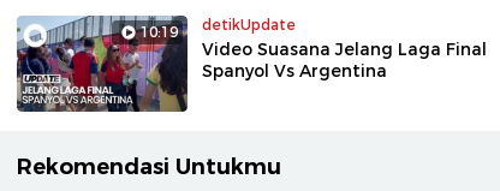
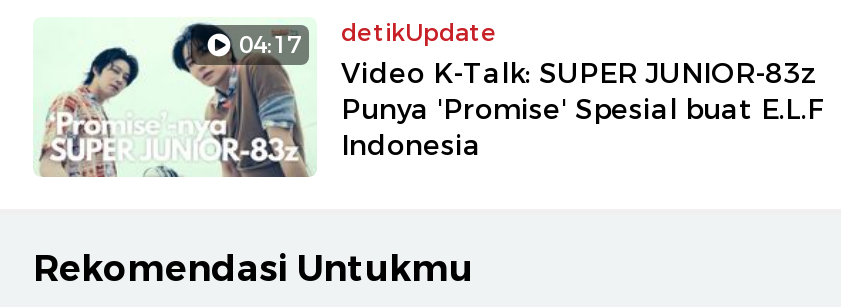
[16,14,296,113] [image] | 10:19 detikUpdate -> [33,17,497,179] [image] | 04:17 detikUpdate
[202,39,487,82] Video Suasana Jelang Laga Final | Spanyol Vs Argentina -> [341,56,823,164] Video K-Talk: SUPER JUNIOR-83z | Punya 'Promise' Spesial buat E.L.F | Indonesia

